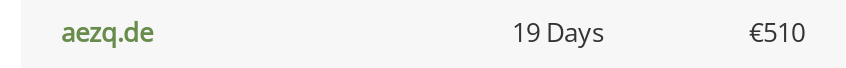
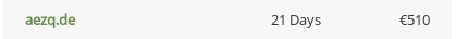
[512,14,604,50] 19 Days -> [270,10,321,29] 21 Days

